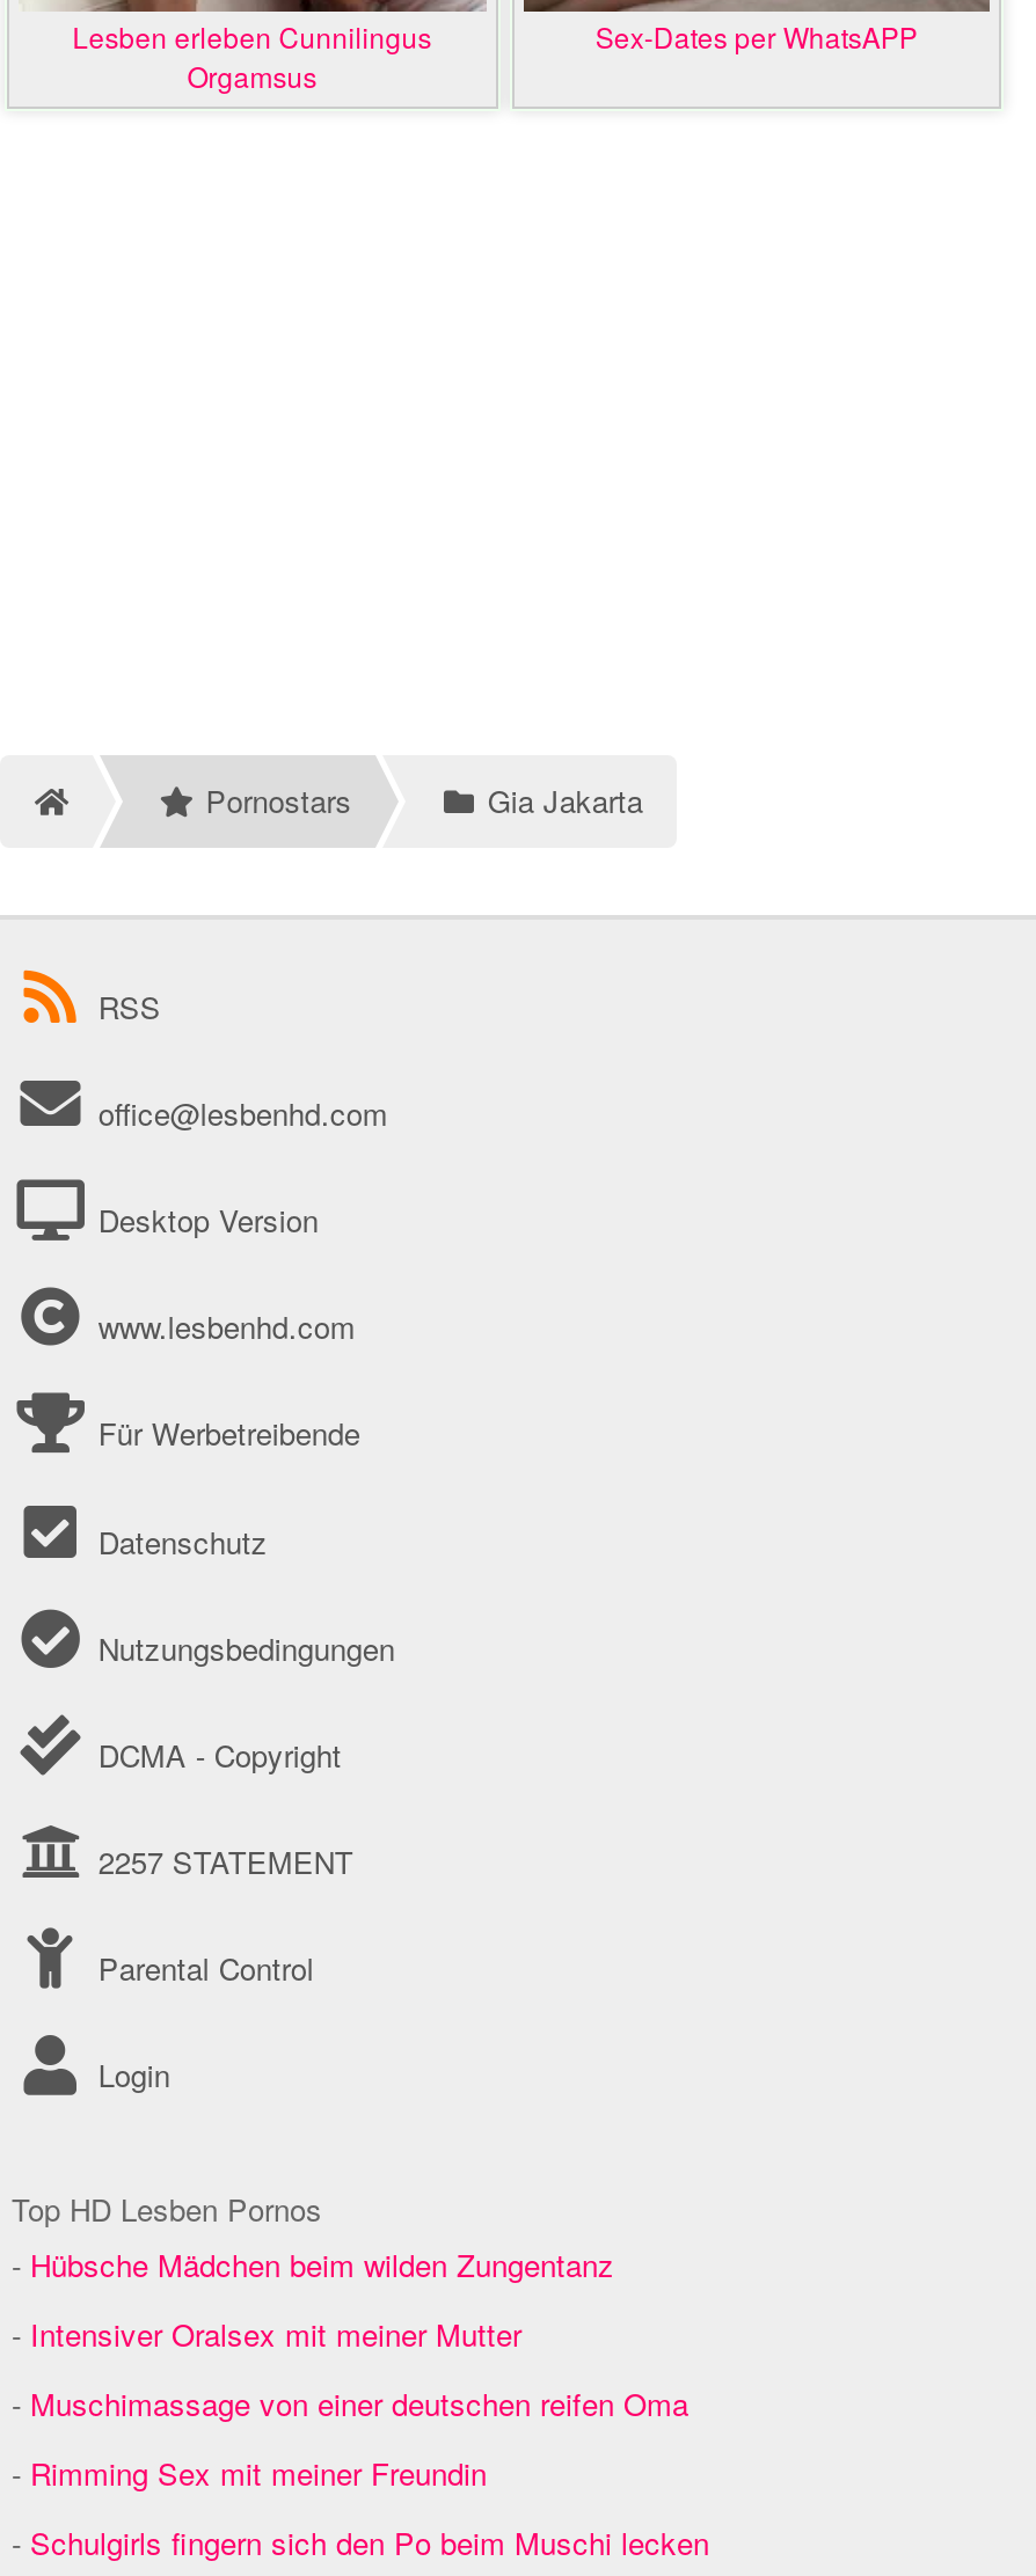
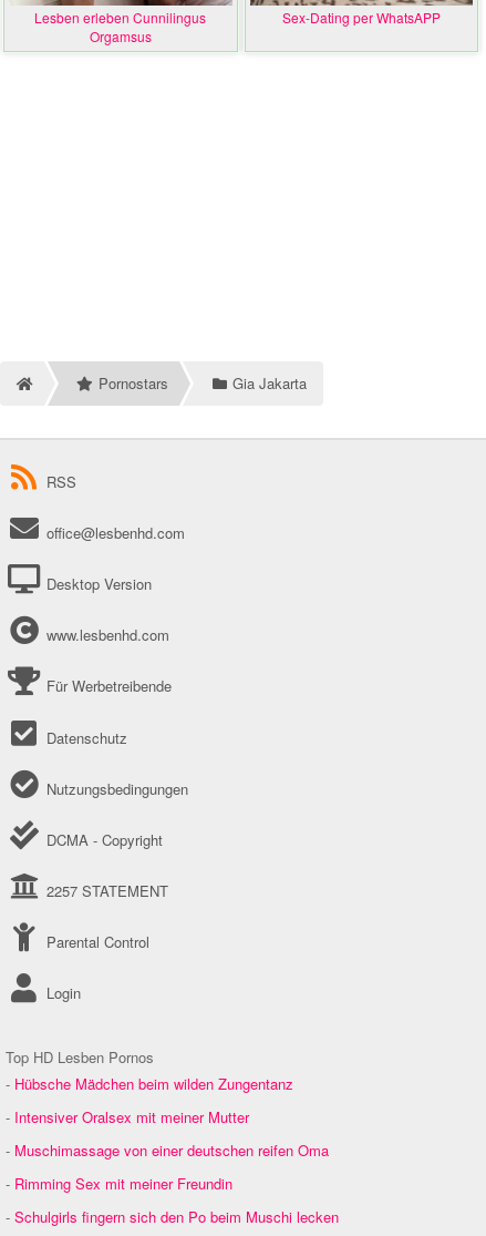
[595,17,918,56] Sex-Dates per WhatsAPP -> [282,8,440,27] Sex-Dating per WhatsAPP

